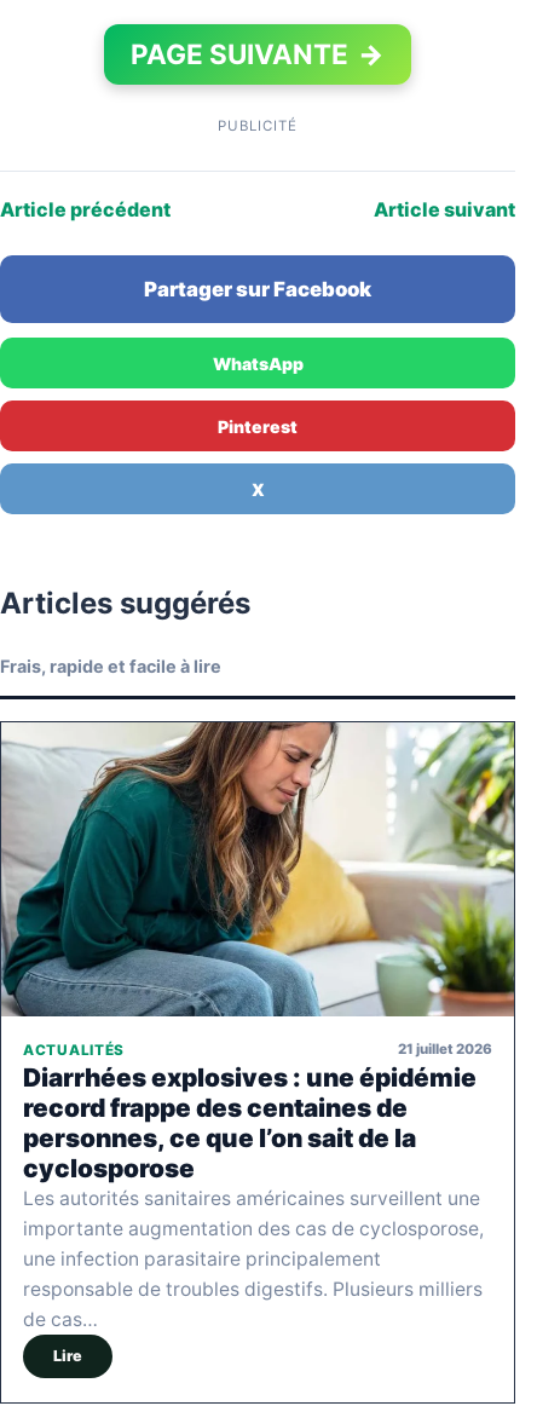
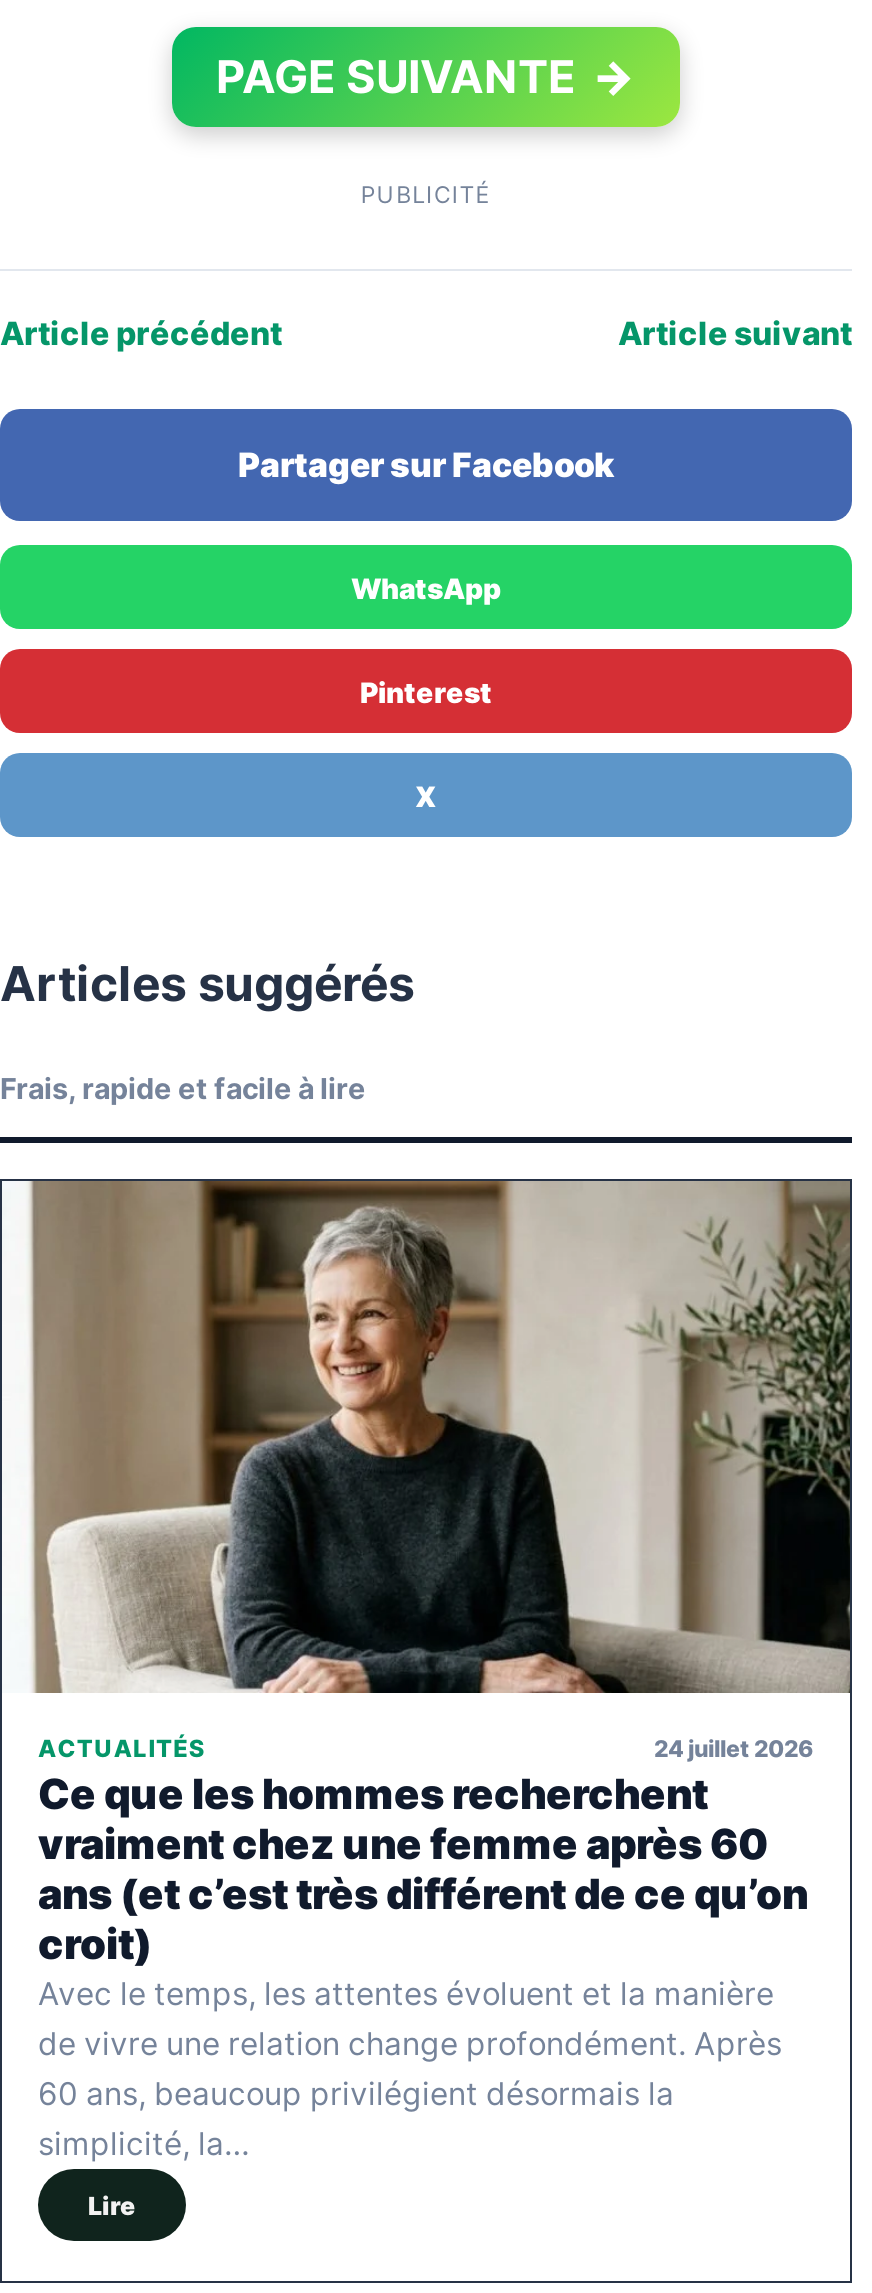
[4,721,515,1331] [image] | 21 juillet 2026 | Diarrhées explosives : une épidémie | record frappe des centaines de | personnes, ce que l’on sait de la | cyclosporose | Les autorités sanitaires américaines surveillent une | importante augmentation des cas de cyclosporose, | une infection parasitaire principalement | responsable de troubles digestifs. Plusieurs milliers | de cas… -> [6,1179,852,2163] [image] | 24 juillet 2026 | Ce que les hommes recherchent | vraiment chez une femme après 60 | ans (et c’est très différent de ce qu’on | croit) | Avec le temps, les attentes évoluent et la manière | de vivre une relation change profondément. Après | 60 ans, beaucoup privilégient désormais la | simplicité, la…

